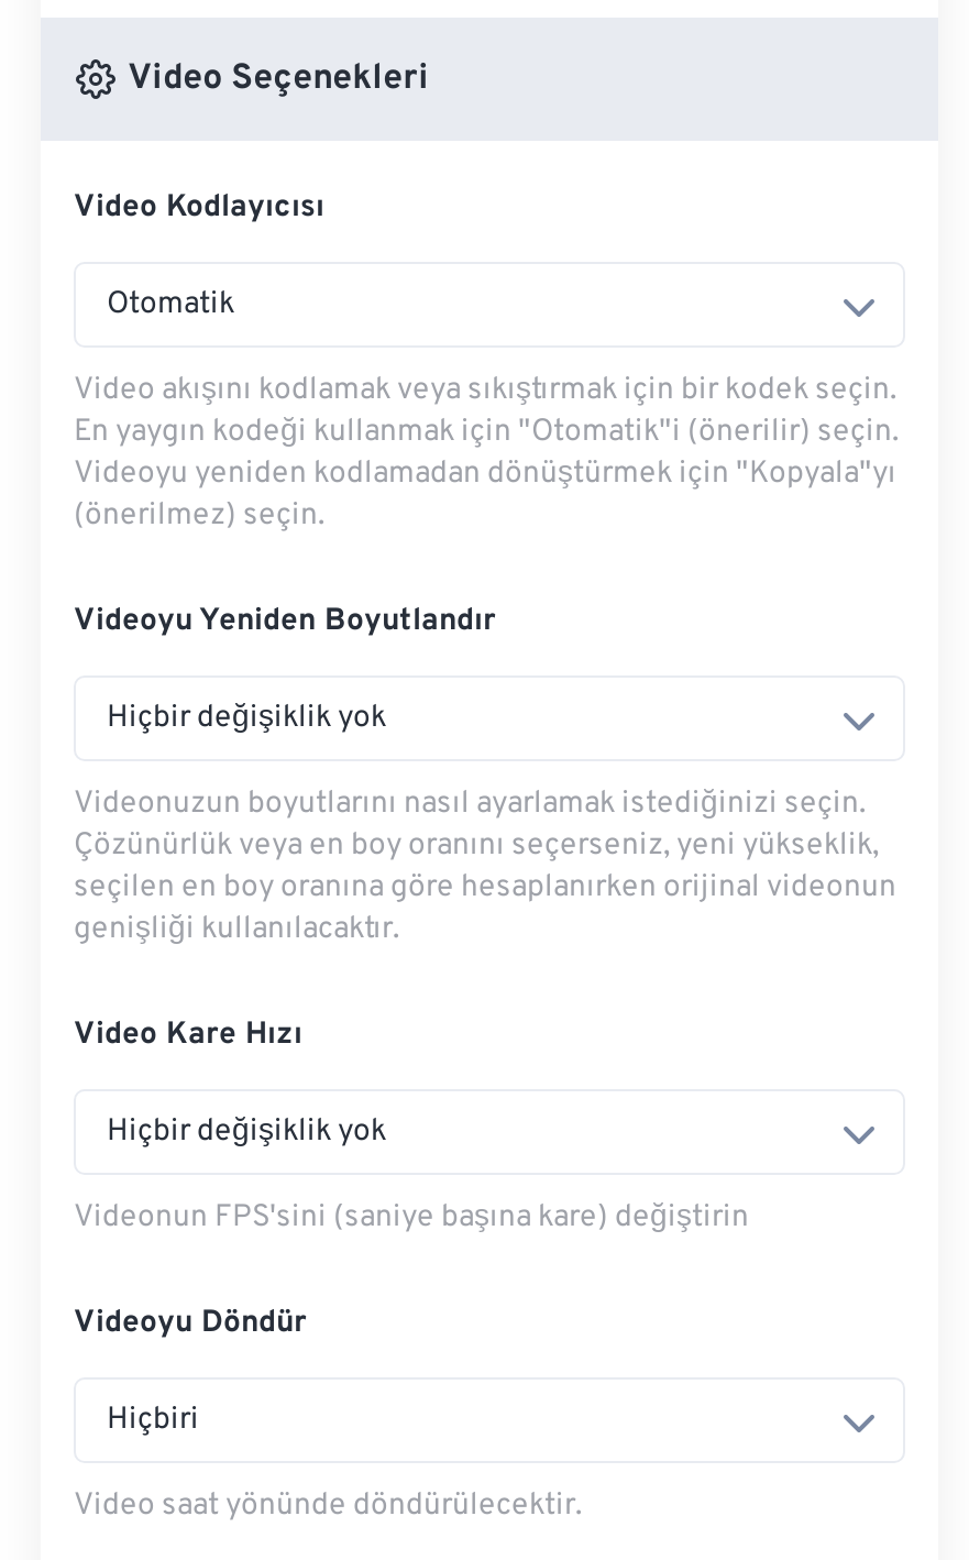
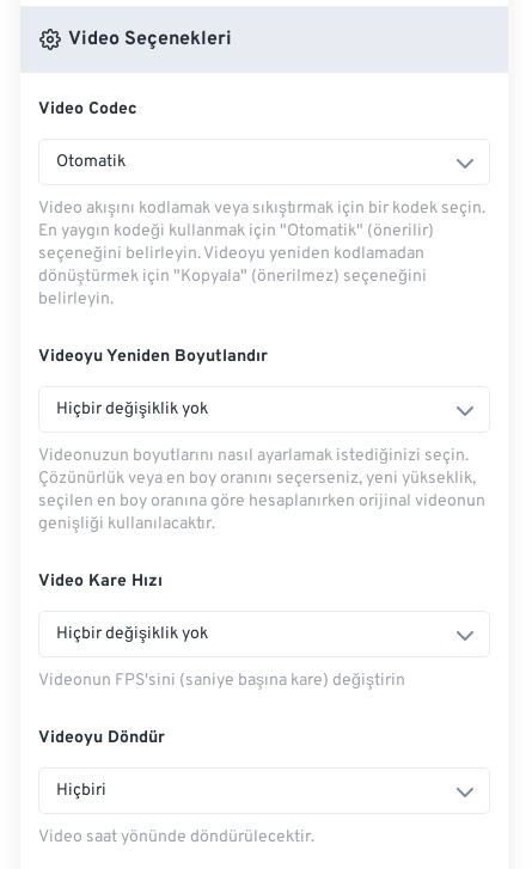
[74,189,324,227] Video Kodlayıcısı -> [38,99,137,120] Video Codec
[74,414,899,535] En yaygın kodeği kullanmak için "Otomatik"i (önerilir) seçin. | Videoyu yeniden kodlamadan dönüştürmek için "Kopyala"yı | (önerilmez) seçin. -> [38,221,434,310] En yaygın kodeği kullanmak için "Otomatik" (önerilir) | seçeneğini belirleyin. Videoyu yeniden kodlamadan | dönüştürmek için "Kopyala" (önerilmez) seçeneğini | belirleyin.

